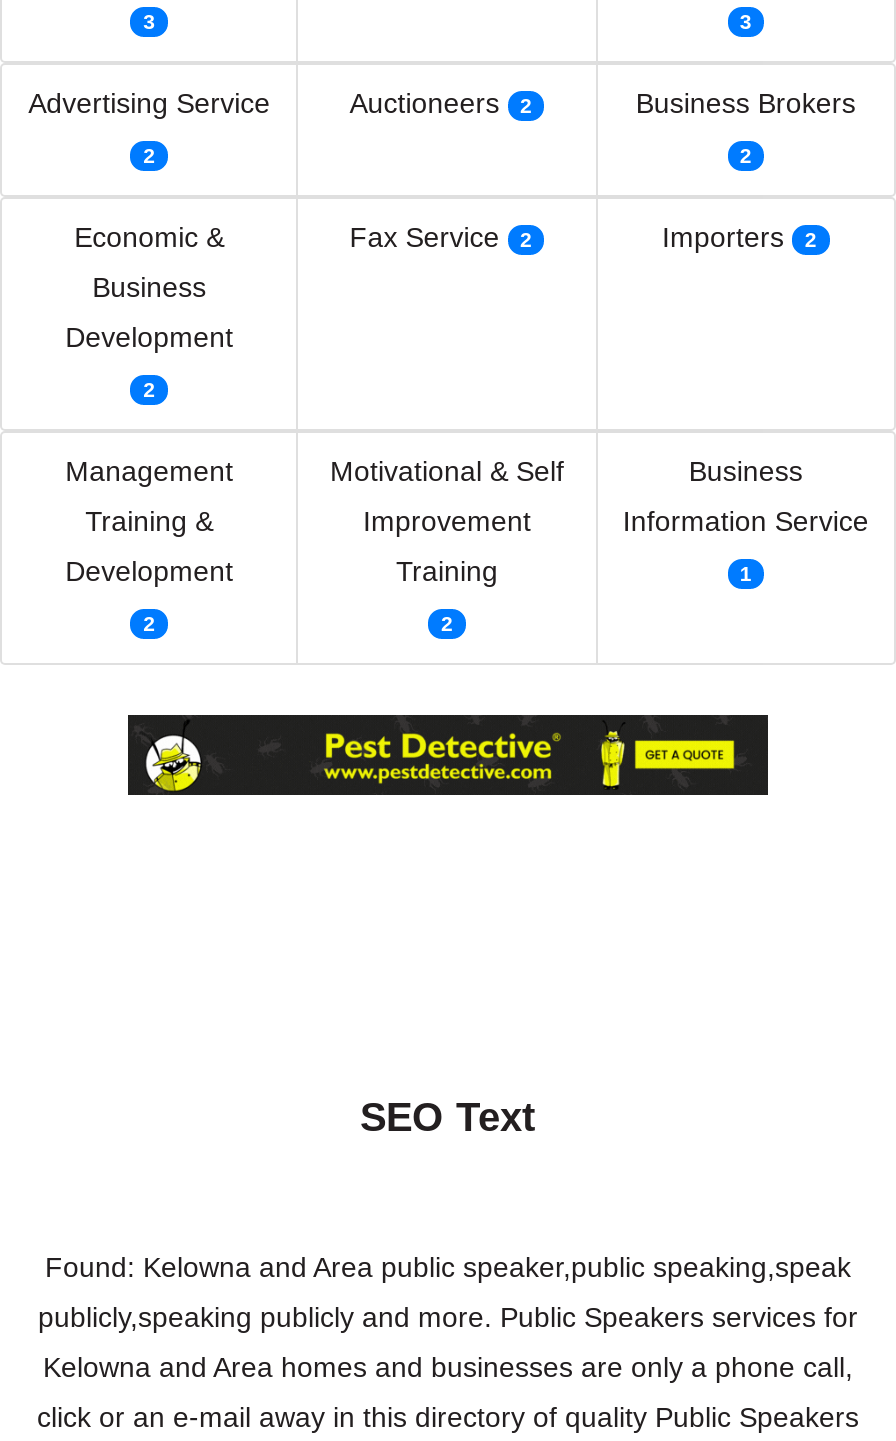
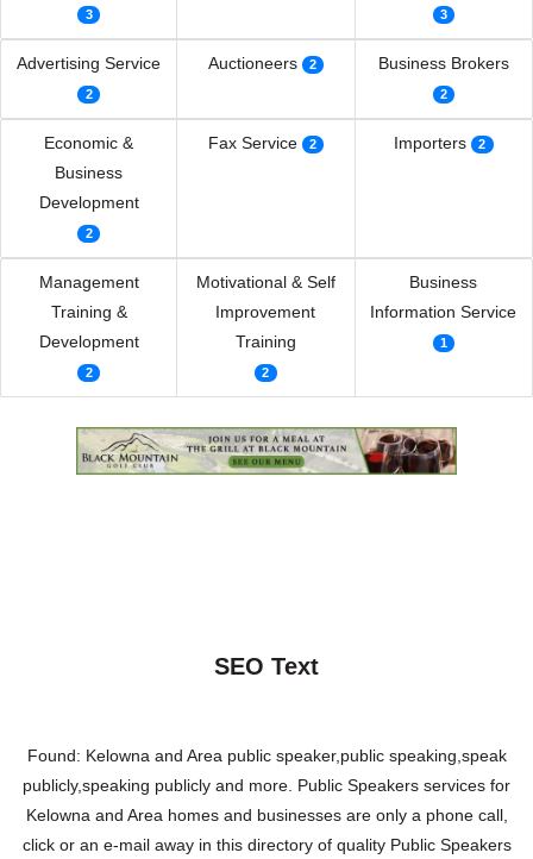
[126,713,770,797] [image] -> [75,426,458,476] [image]

